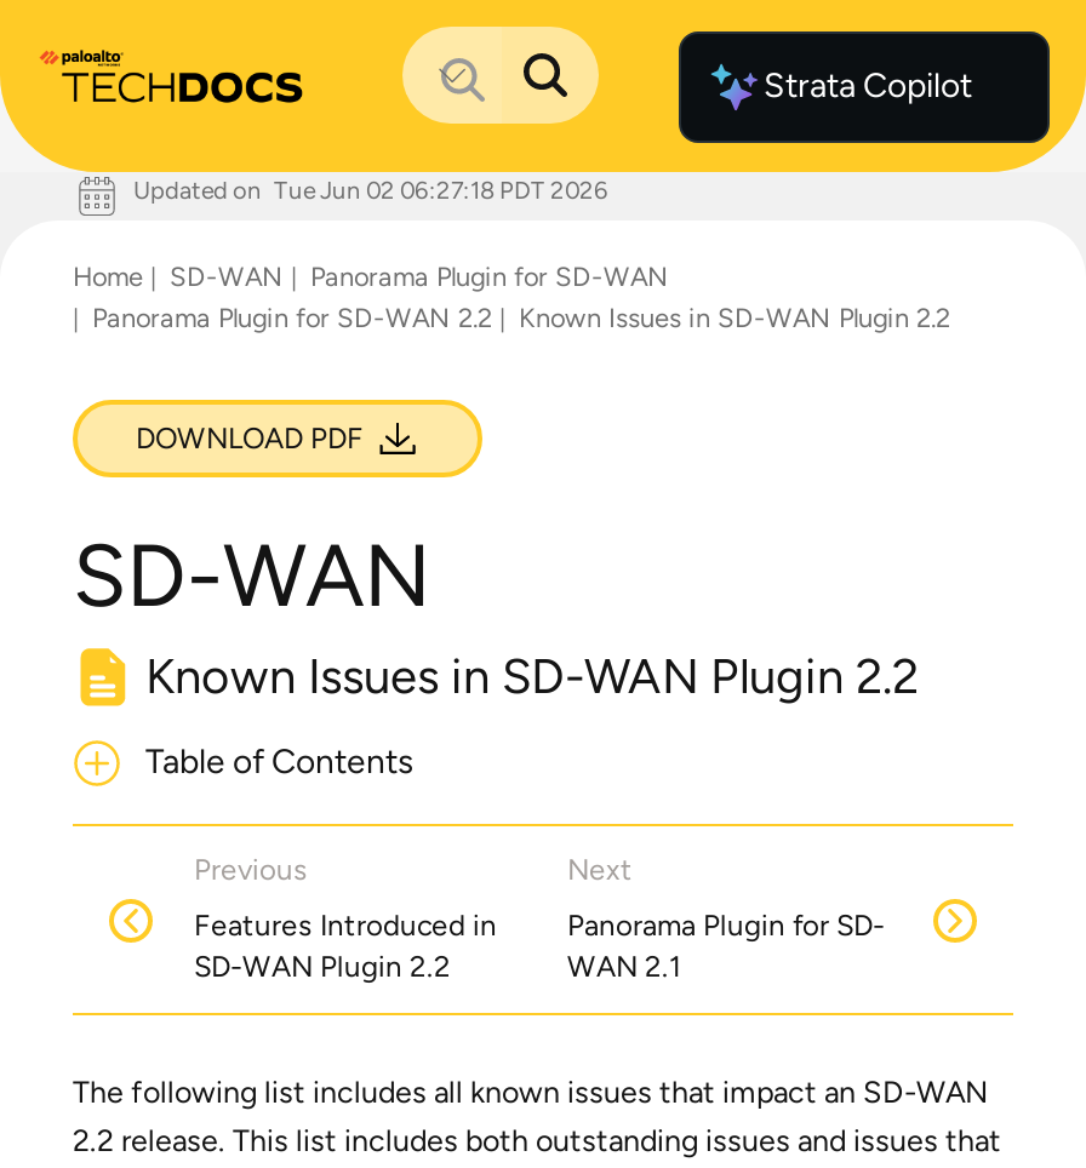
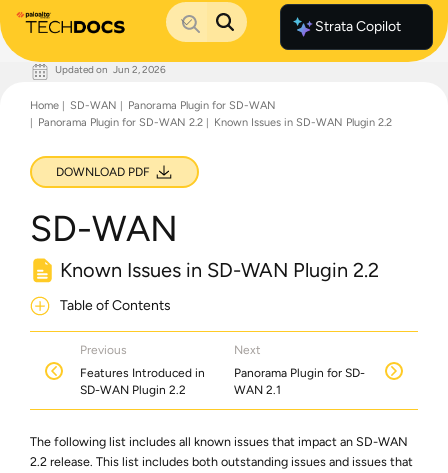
[133,173,608,205] Updated on Tue Jun 02 06:27:18 PDT 2026 -> [55,62,166,75] Updated on Jun 2, 2026

